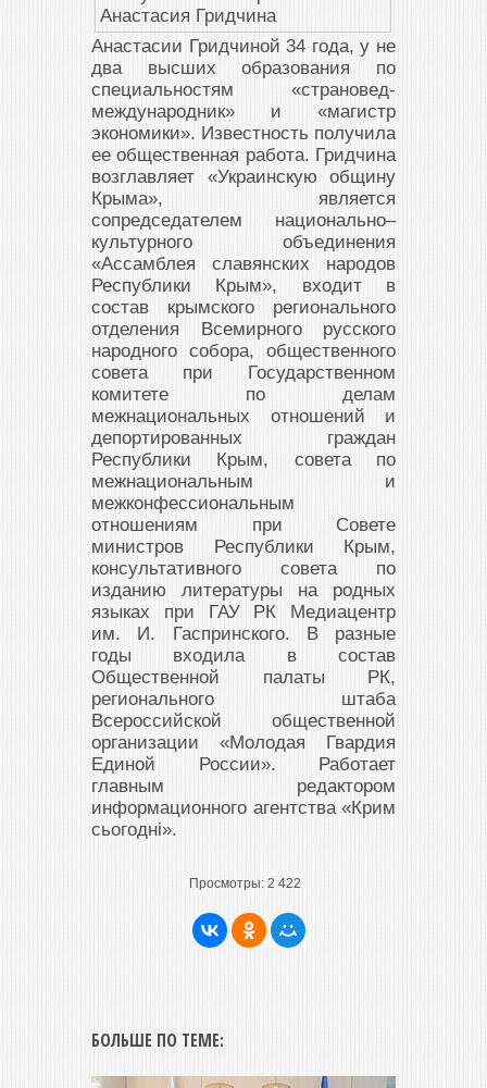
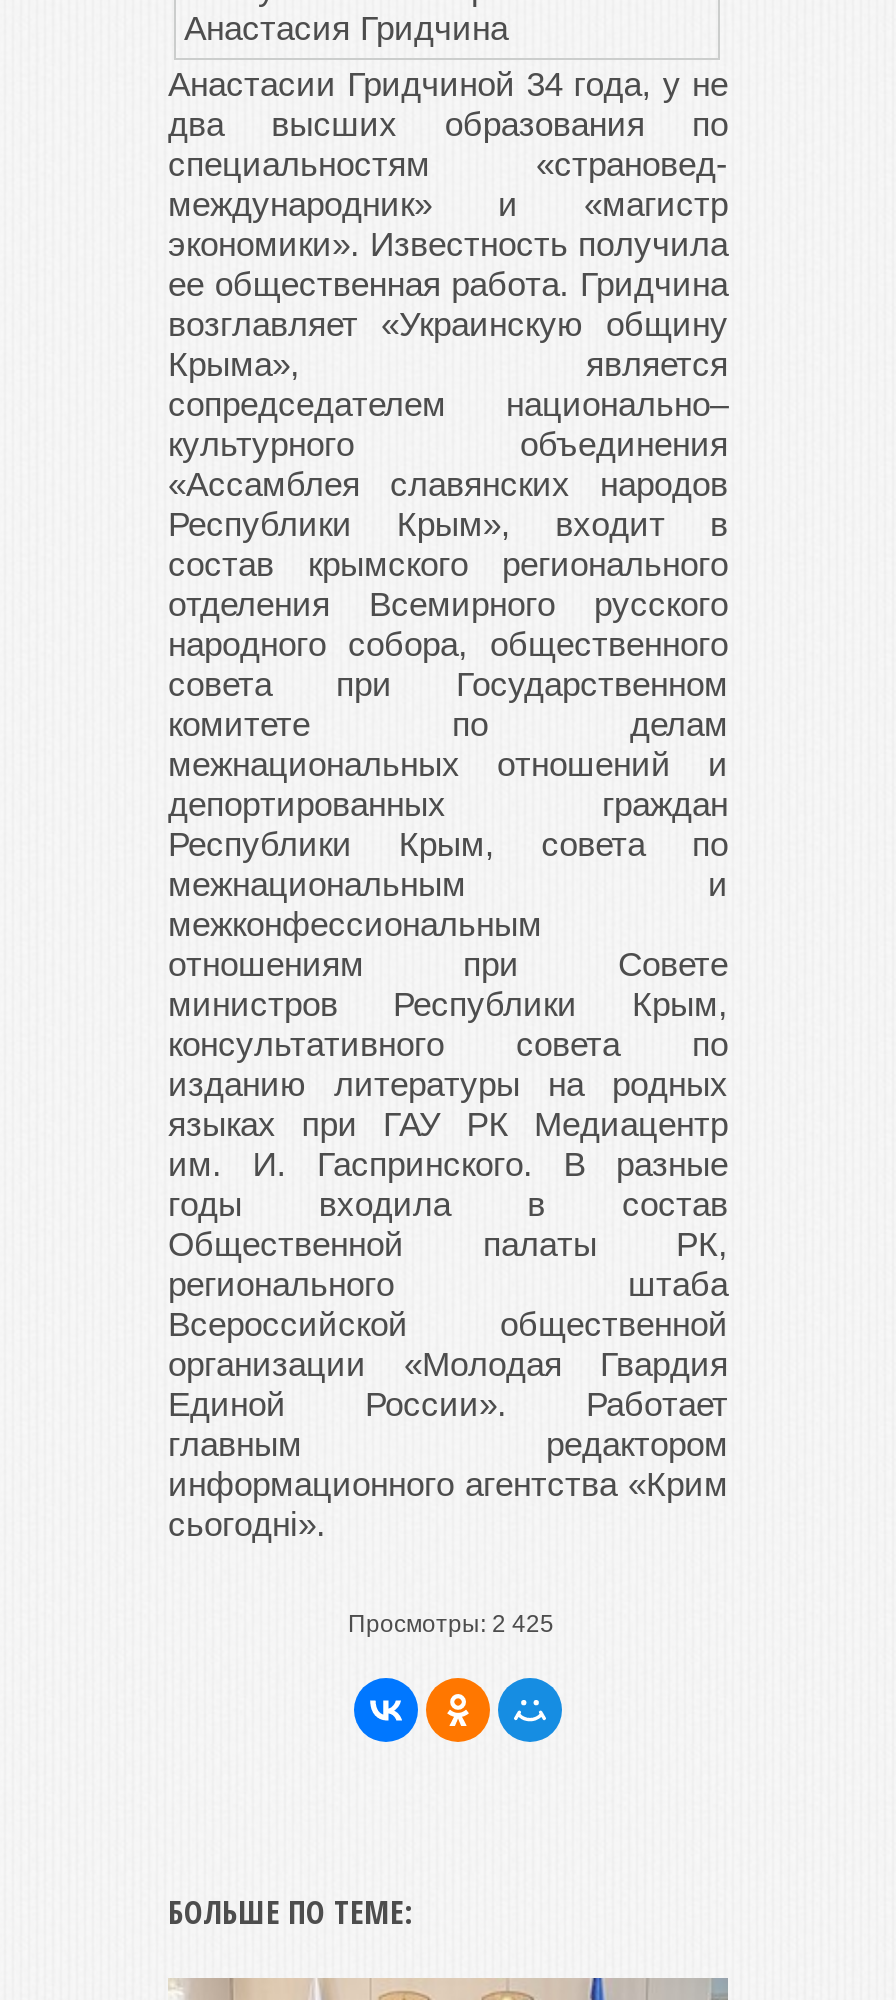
[189,876,301,891] Просмотры: 2 422 -> [348,1610,554,1638] Просмотры: 2 425

